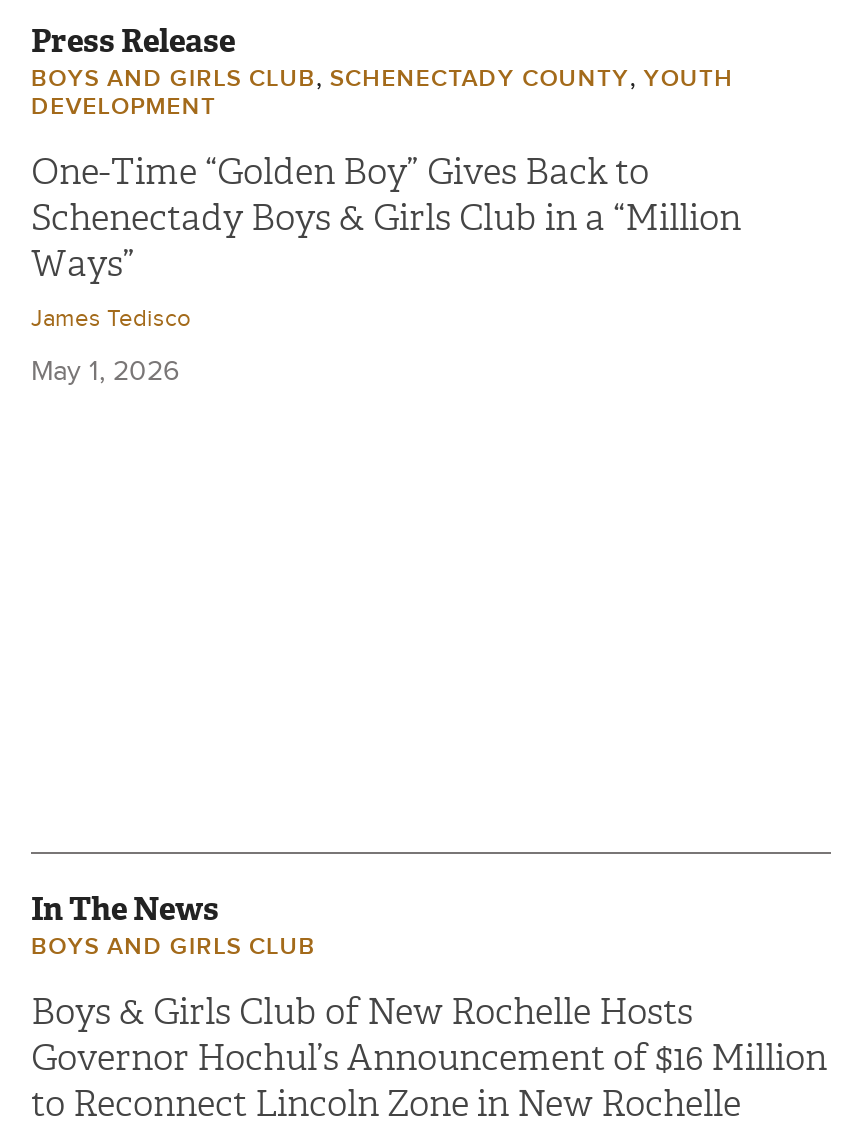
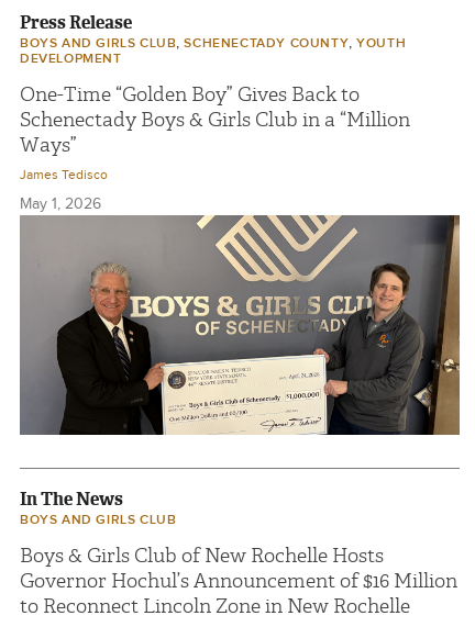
none -> [19,214,461,436] [image]

